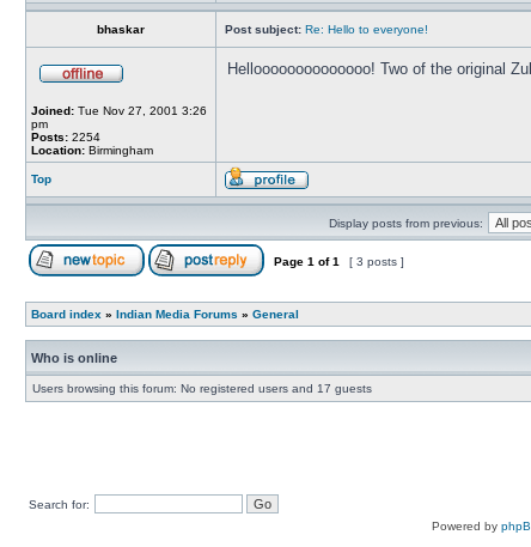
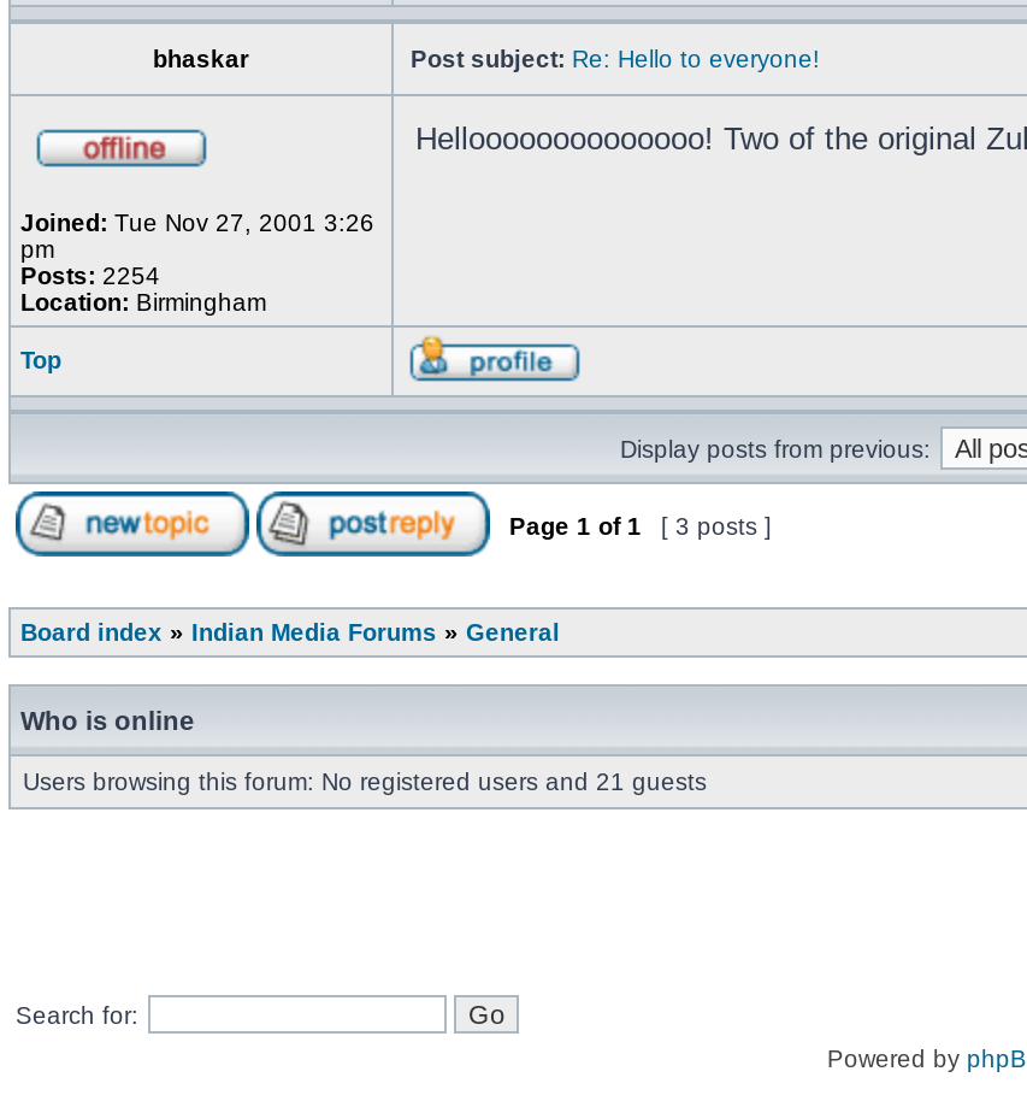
[32,382,372,395] Users browsing this forum: No registered users and 17 guests -> [23,769,707,795] Users browsing this forum: No registered users and 21 guests

